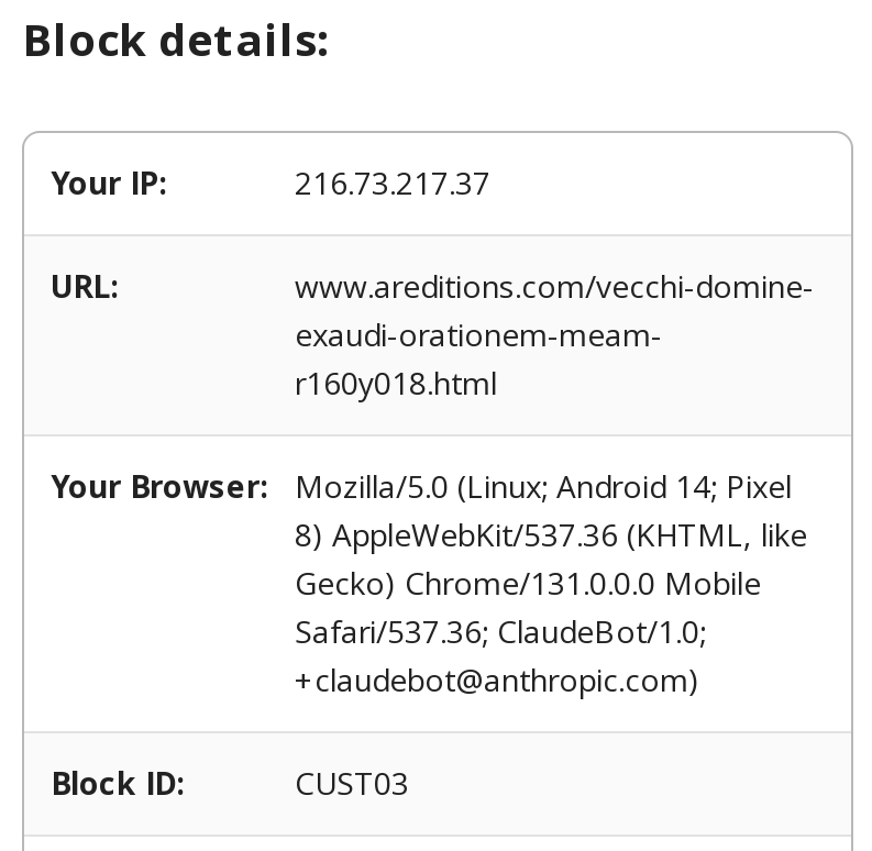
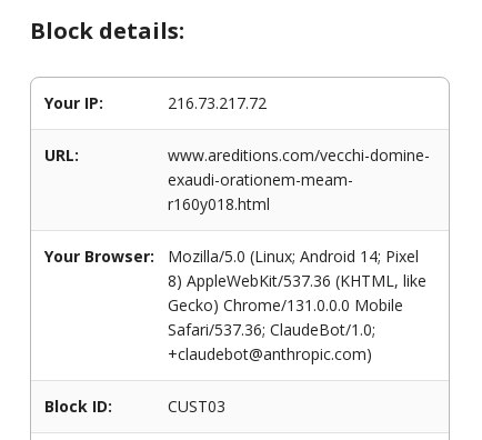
[295,162,490,203] 216.73.217.37 -> [168,92,267,113] 216.73.217.72

